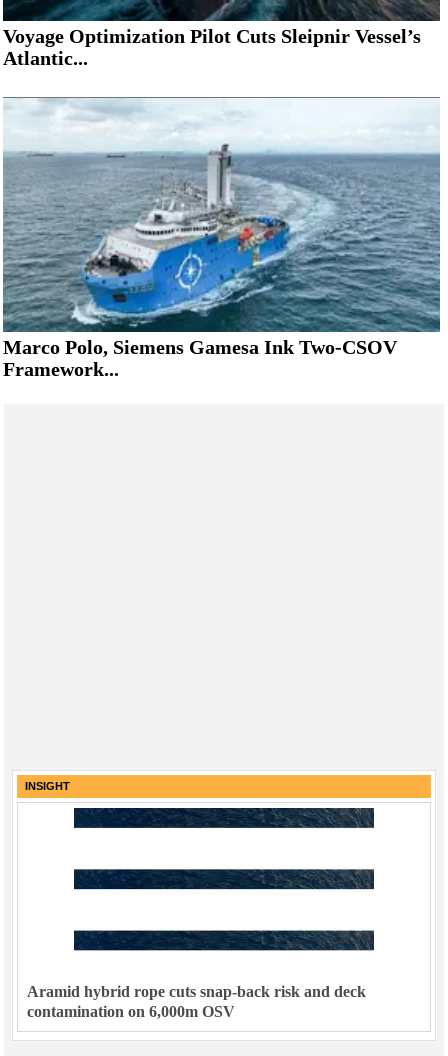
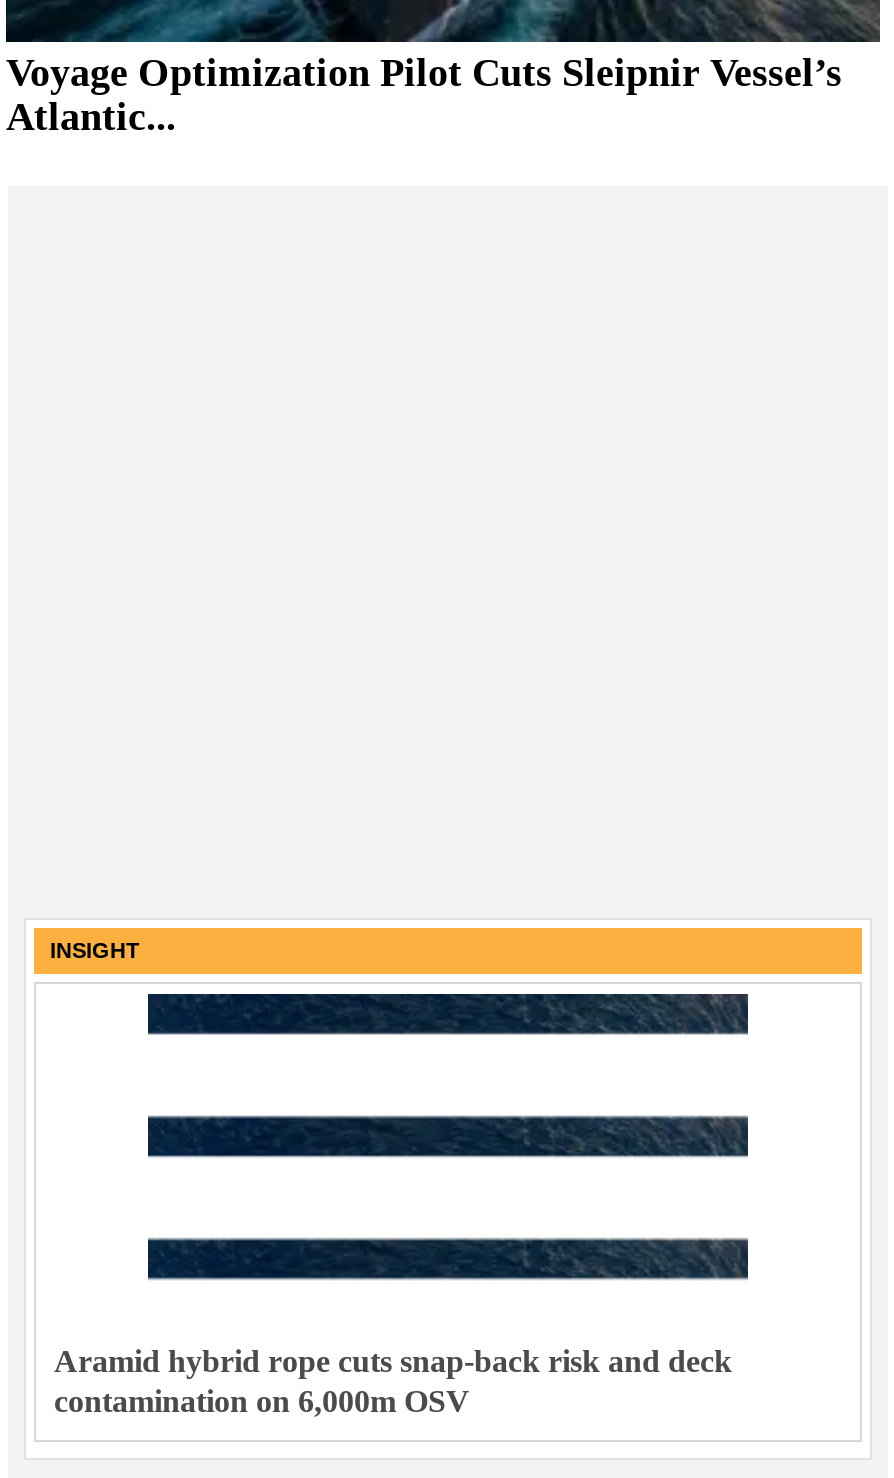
[3,97,441,380] [image] | Marco Polo, Siemens Gamesa Ink Two-CSOV | Framework... -> none

